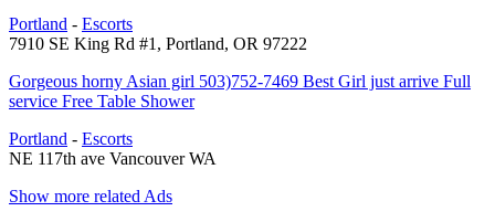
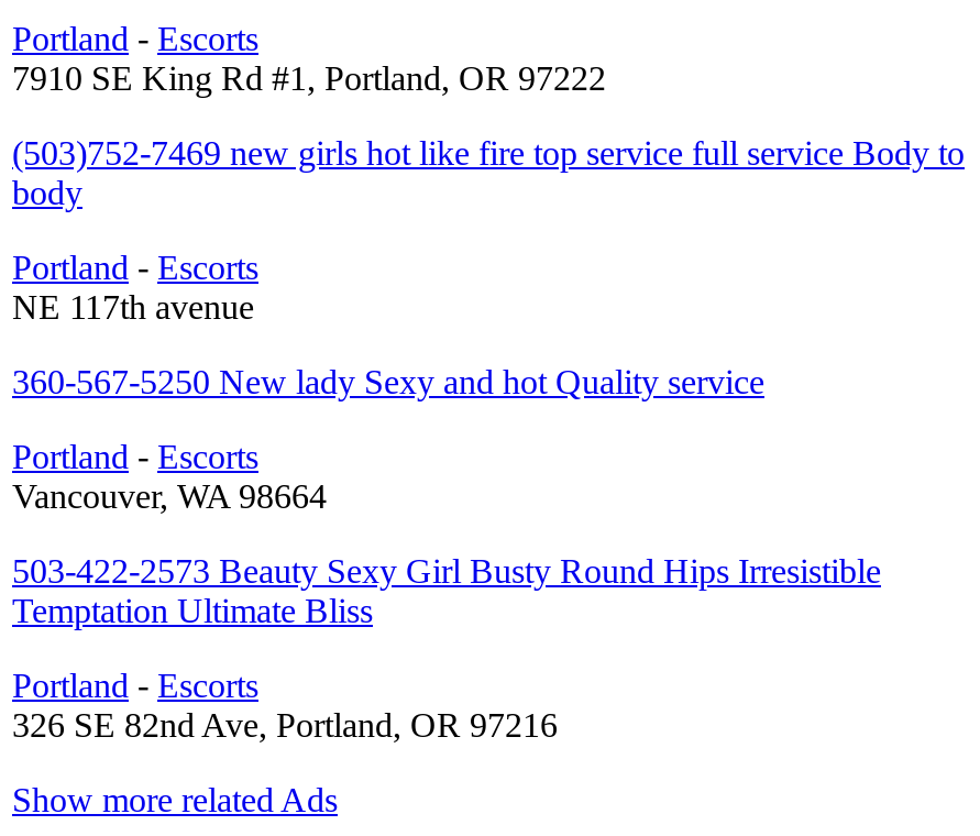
[9,72,471,111] Gorgeous horny Asian girl 503)752-7469 Best Girl just arrive Full | service Free Table Shower -> [12,135,965,212] (503)752-7469 new girls hot like fire top service full service Body to | body
[9,149,217,168] NE 117th ave Vancouver WA -> [12,289,881,744] NE 117th avenue | 360-567-5250 New lady Sexy and hot Quality service | Portland - Escorts | Vancouver, WA 98664 | 503-422-2573 Beauty Sexy Girl Busty Round Hips Irresistible | Temptation Ultimate Bliss | Portland - Escorts | 326 SE 82nd Ave, Portland, OR 97216

